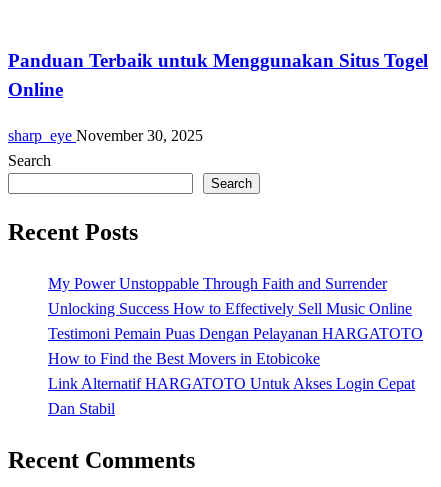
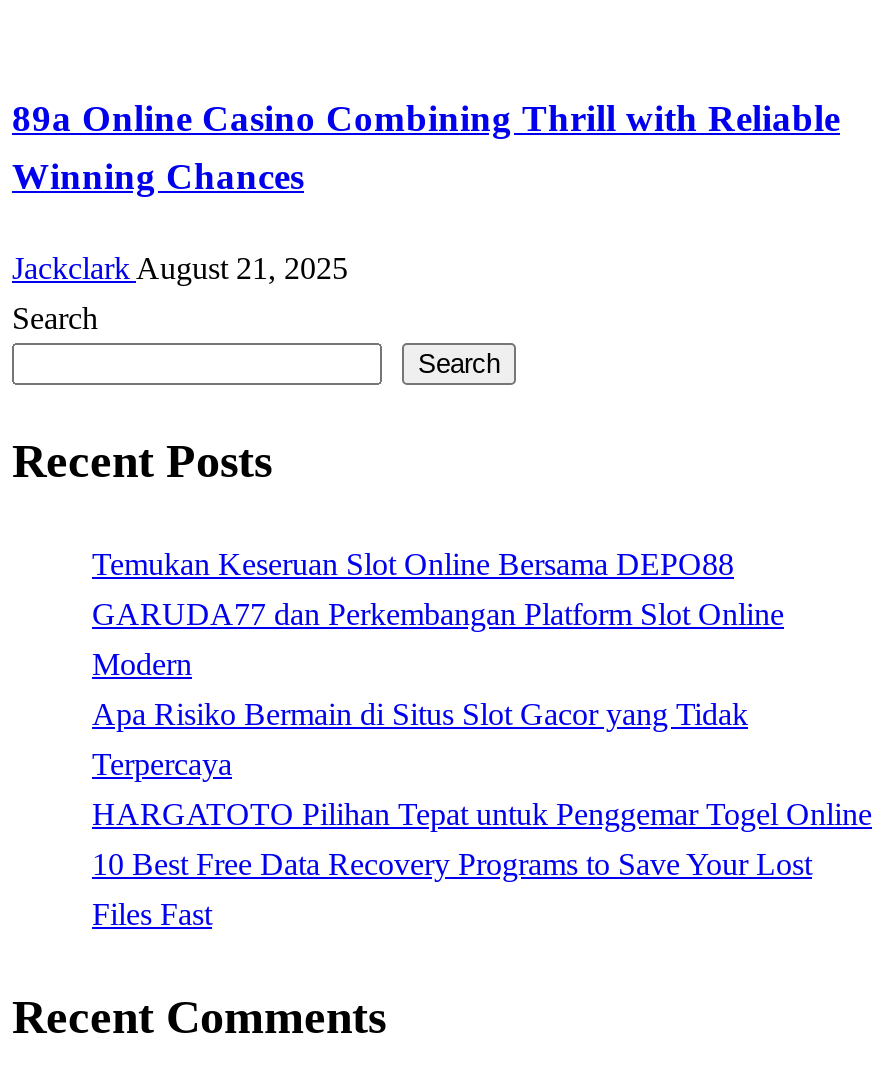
[8,50,428,100] Panduan Terbaik untuk Menggunakan Situs Togel | Online -> [12,97,840,197] 89a Online Casino Combining Thrill with Reliable | Winning Chances
[8,126,203,143] sharp_eye November 30, 2025 -> [12,250,348,284] Jackclark August 21, 2025
[48,275,423,417] My Power Unstoppable Through Faith and Surrender | Unlocking Success How to Effectively Sell Music Online | Testimoni Pemain Puas Dengan Pelayanan HARGATOTO | How to Find the Best Movers in Etobicoke | Link Alternatif HARGATOTO Untuk Akses Login Cepat | Dan Stabil -> [92,548,872,932] Temukan Keseruan Slot Online Bersama DEPO88 | GARUDA77 dan Perkembangan Platform Slot Online | Modern | Apa Risiko Bermain di Situs Slot Gacor yang Tidak | Terpercaya | HARGATOTO Pilihan Tepat untuk Penggemar Togel Online | 10 Best Free Data Recovery Programs to Save Your Lost | Files Fast

